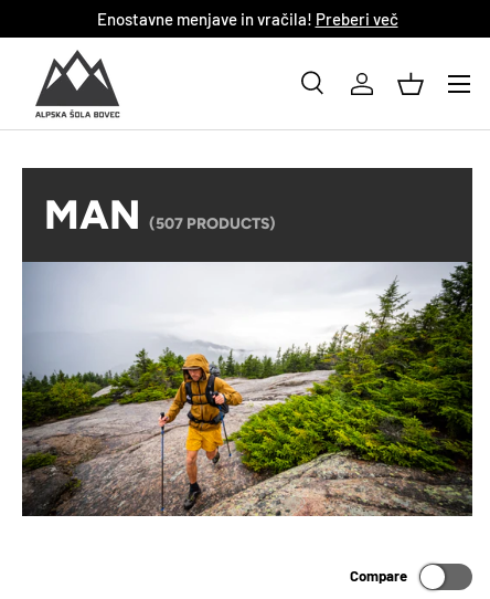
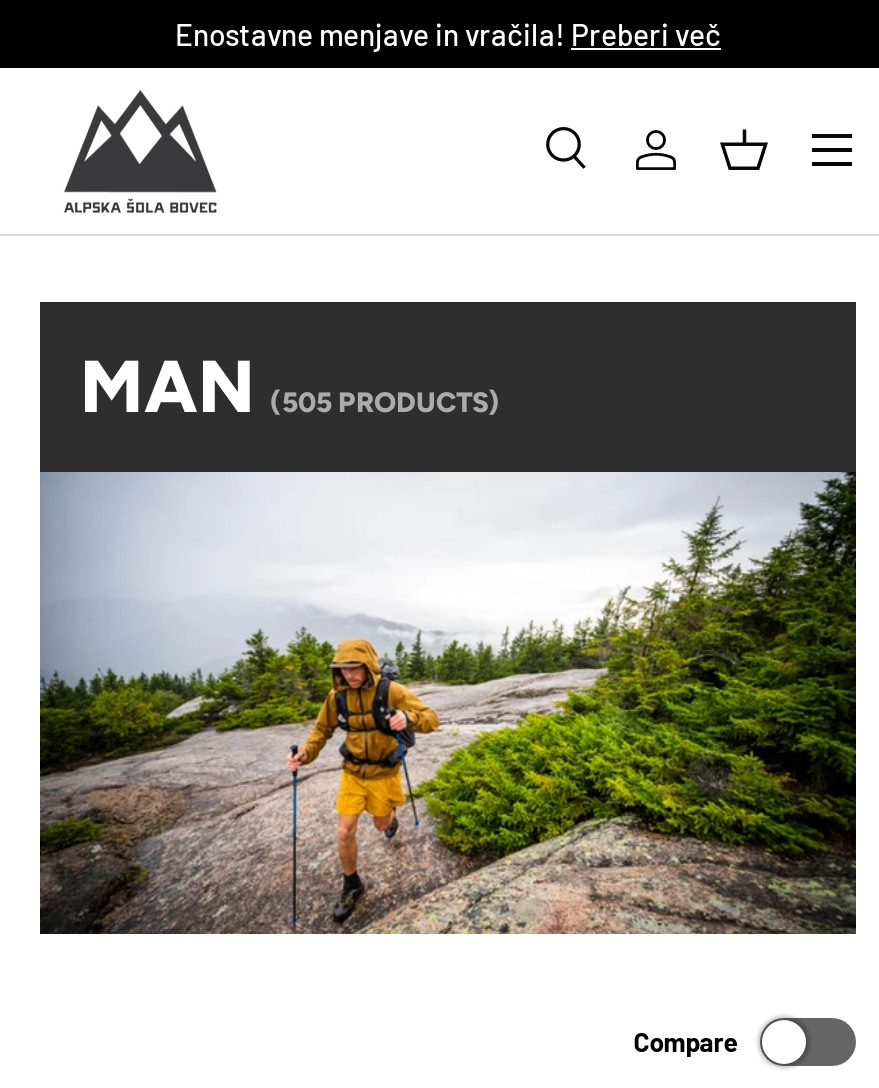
[44,190,276,238] MAN (507 PRODUCTS) -> [80,342,500,430] MAN (505 PRODUCTS)

